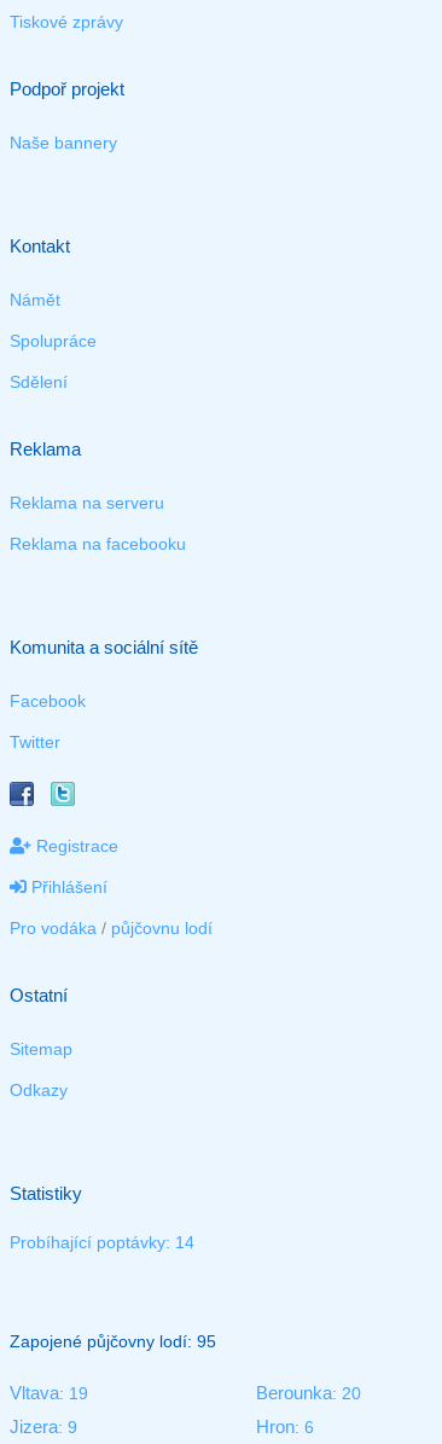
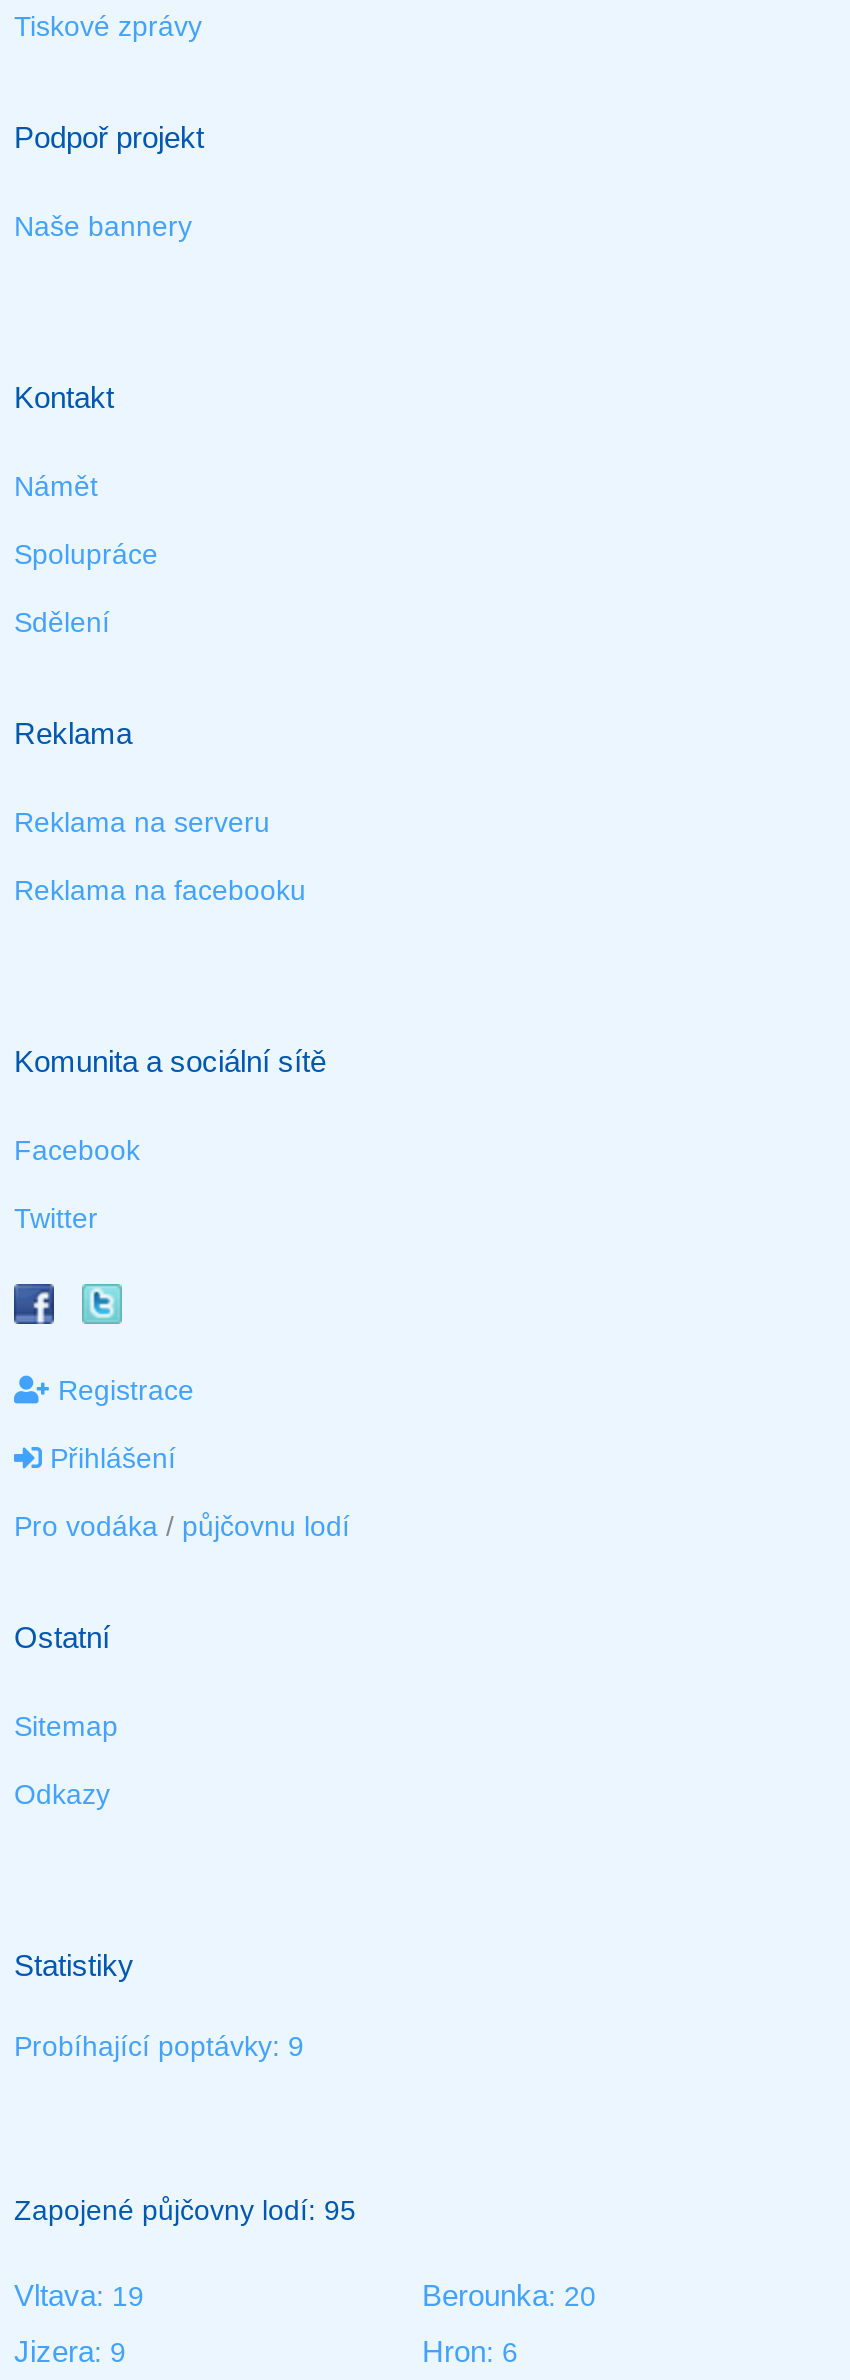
[10,1233,194,1252] Probíhající poptávky: 14 -> [14,2030,304,2062] Probíhající poptávky: 9

